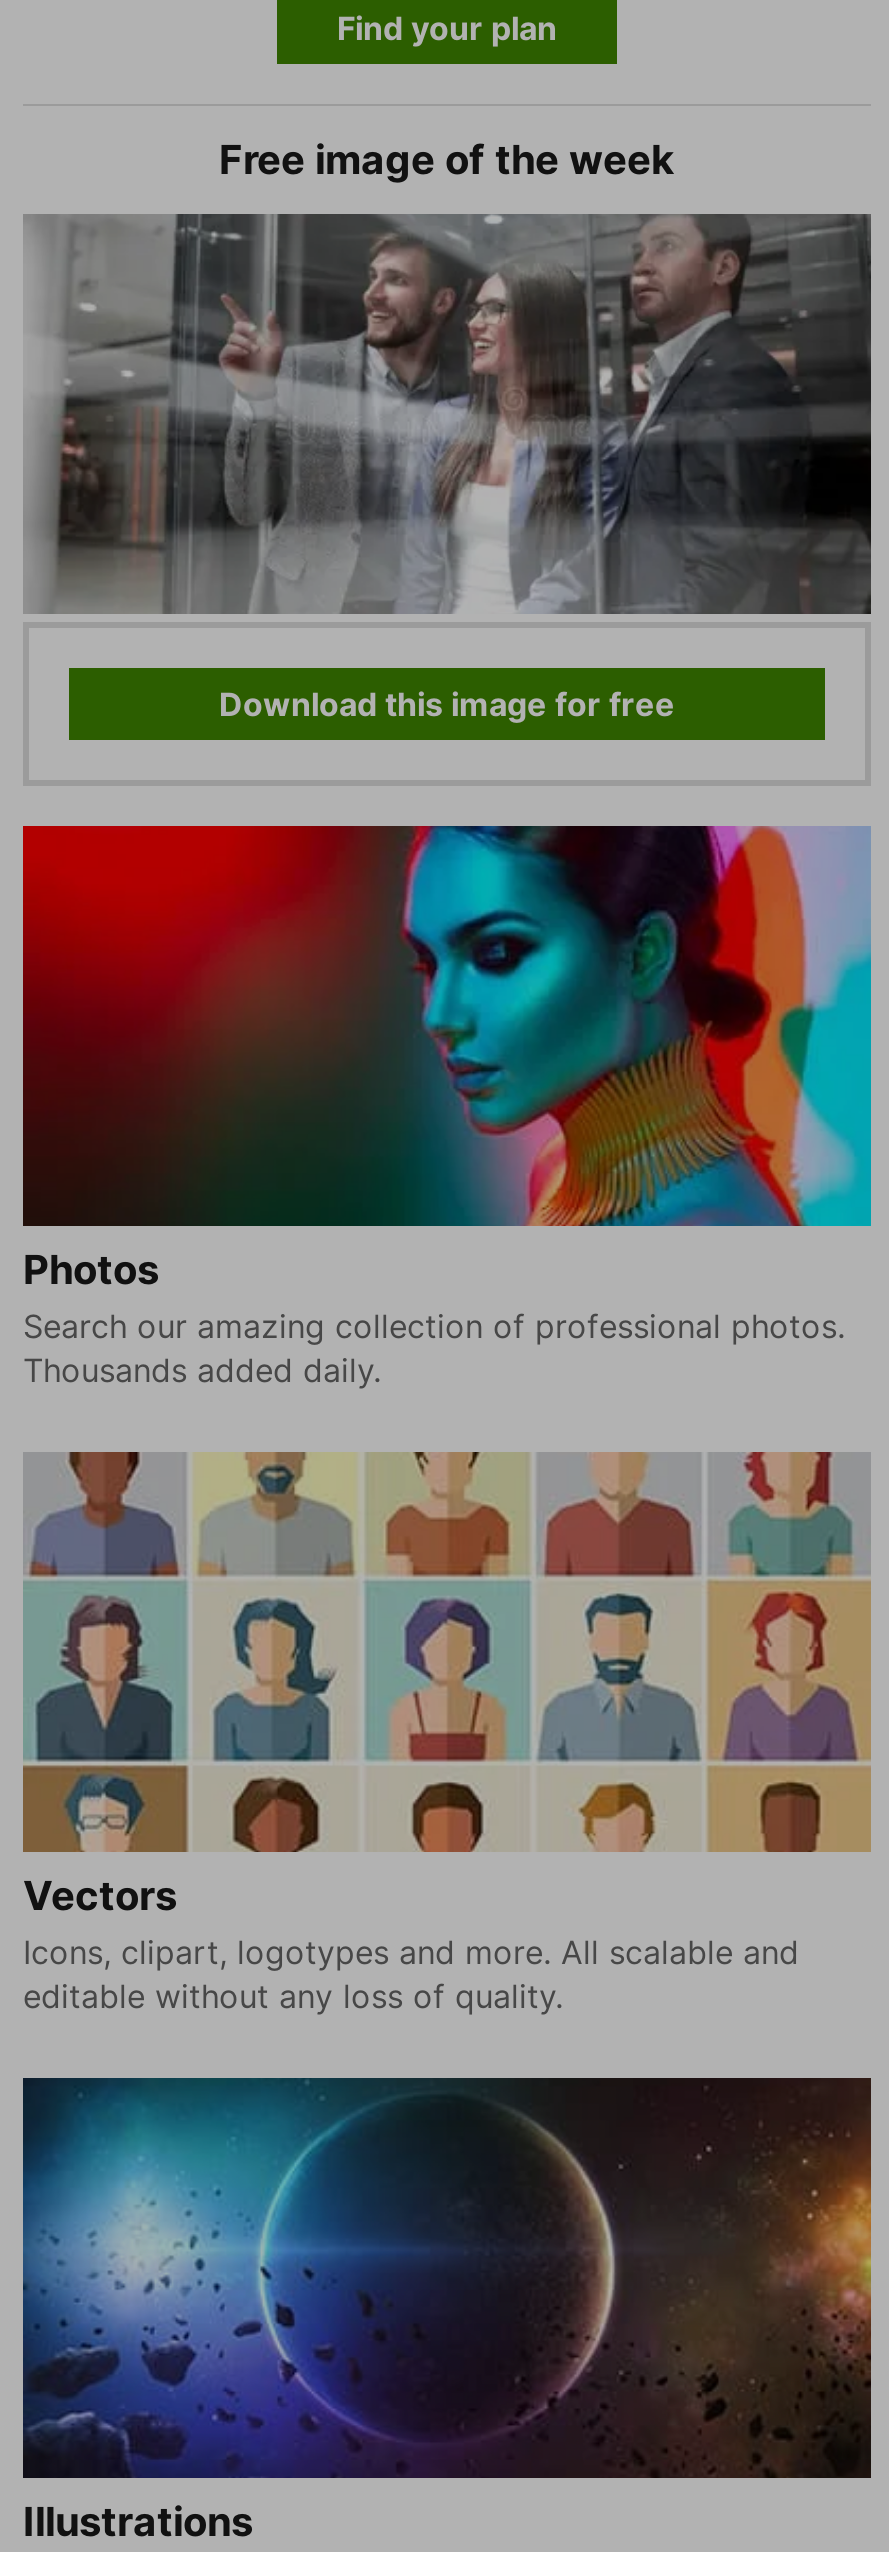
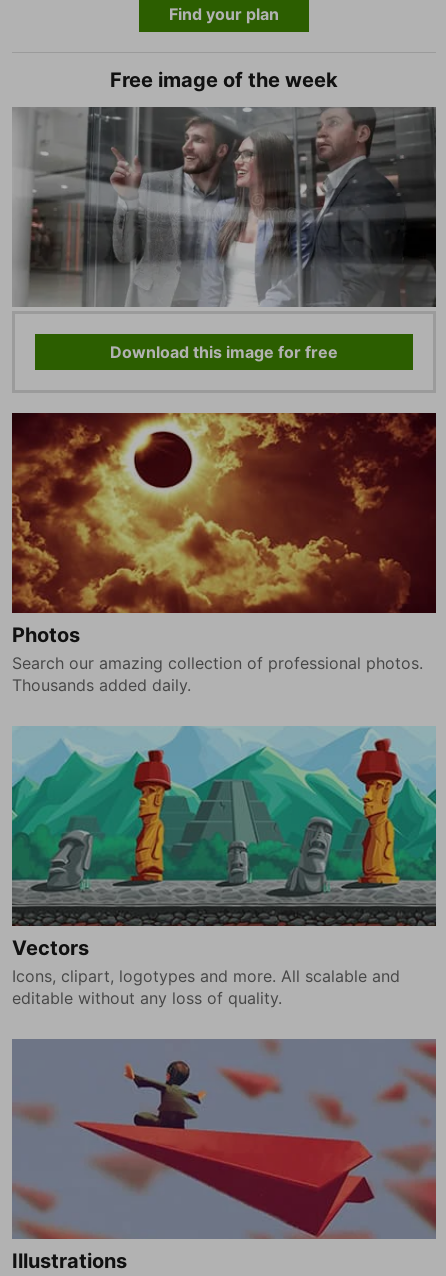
[21,824,873,1228] [image] -> [11,412,437,614] [image]
[21,1450,873,1854] [image] -> [11,726,437,927] [image]
[21,2078,873,2480] [image] -> [12,1040,437,1240] [image]

